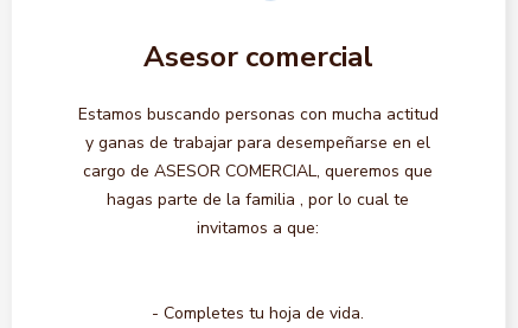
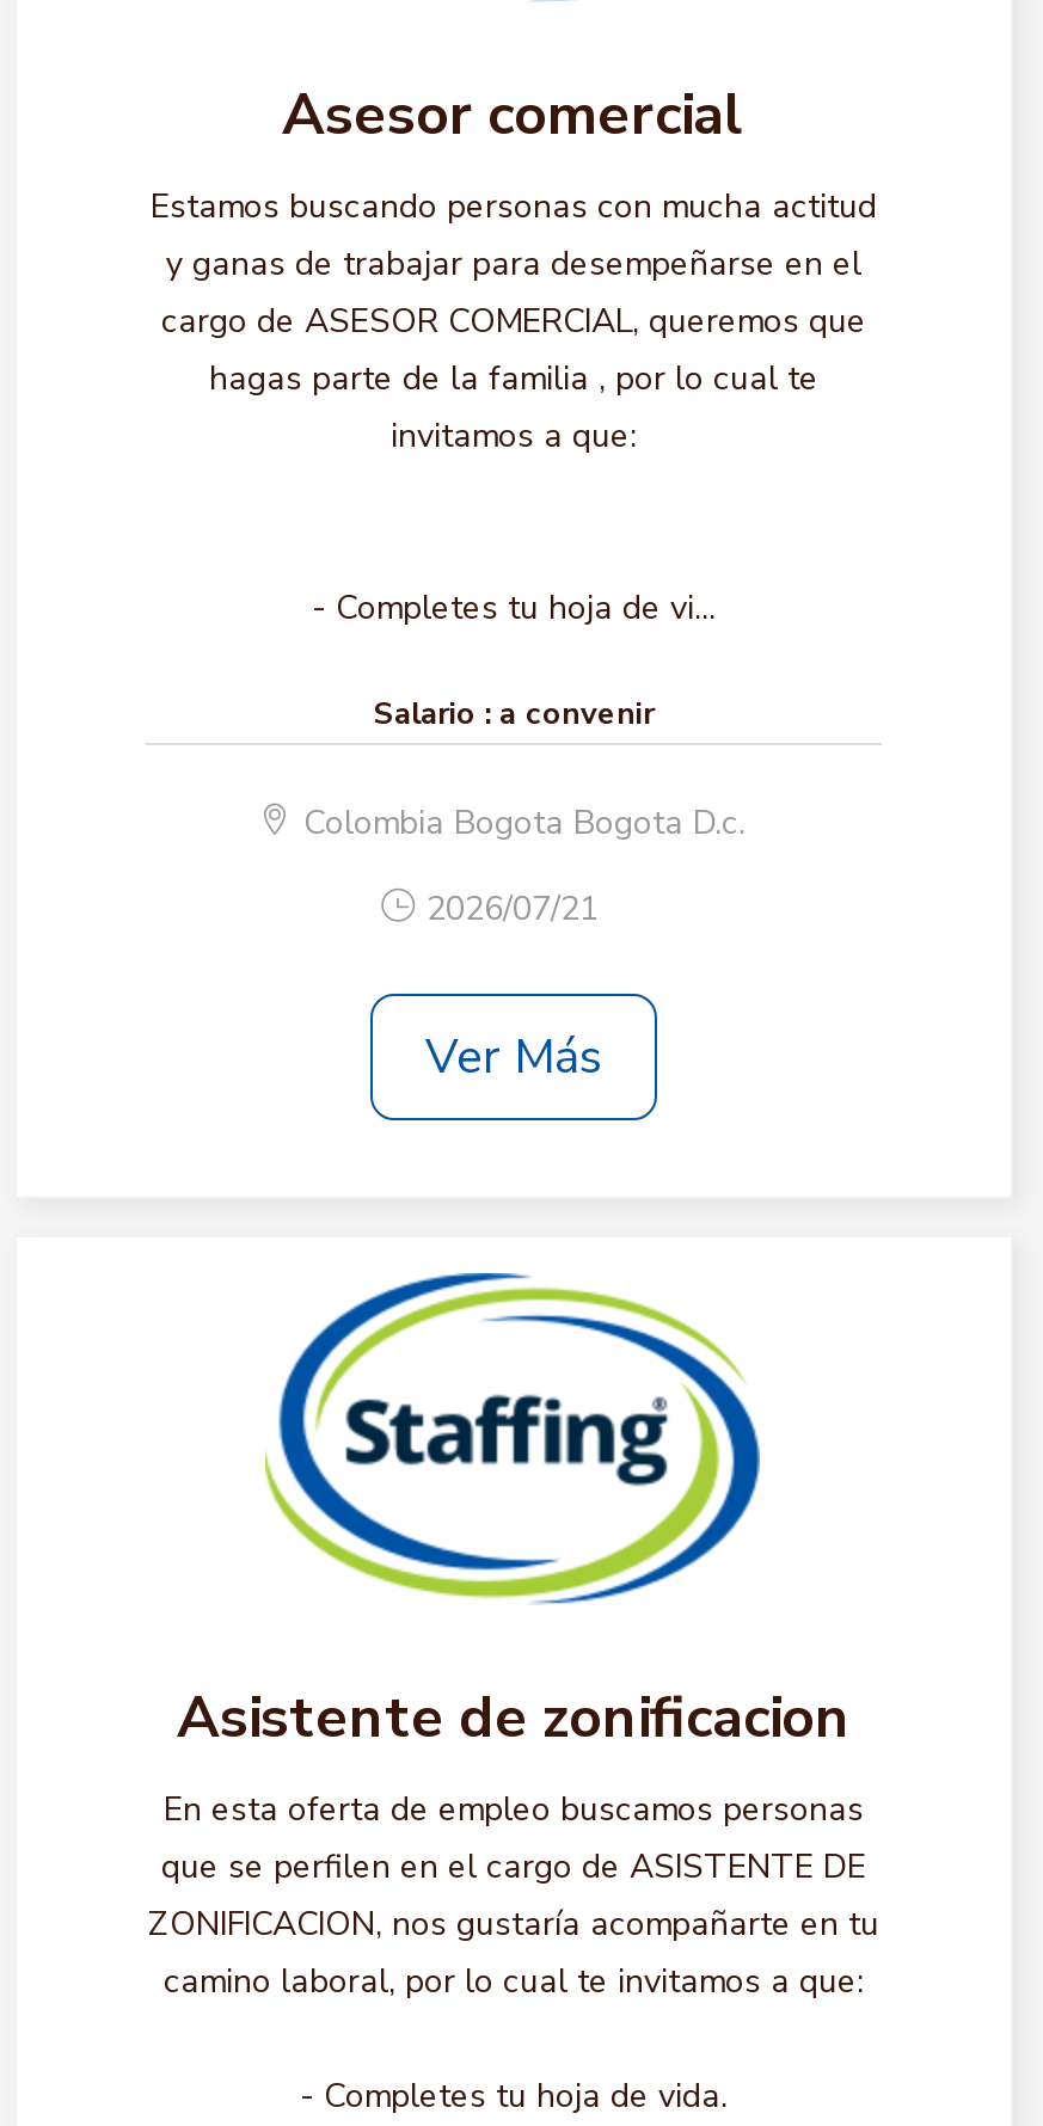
none -> [148,1271,879,2004] [image] | Asistente de zonificacion | En esta oferta de empleo buscamos personas | que se perfilen en el cargo de ASISTENTE DE | ZONIFICACION, nos gustaría acompañarte en tu | camino laboral, por lo cual te invitamos a que:
none -> [303,585,746,1089] - Completes tu hoja de vi... | Salario : a convenir | Colombia Bogota Bogota D.c. | 2026/07/21 | Ver Más

